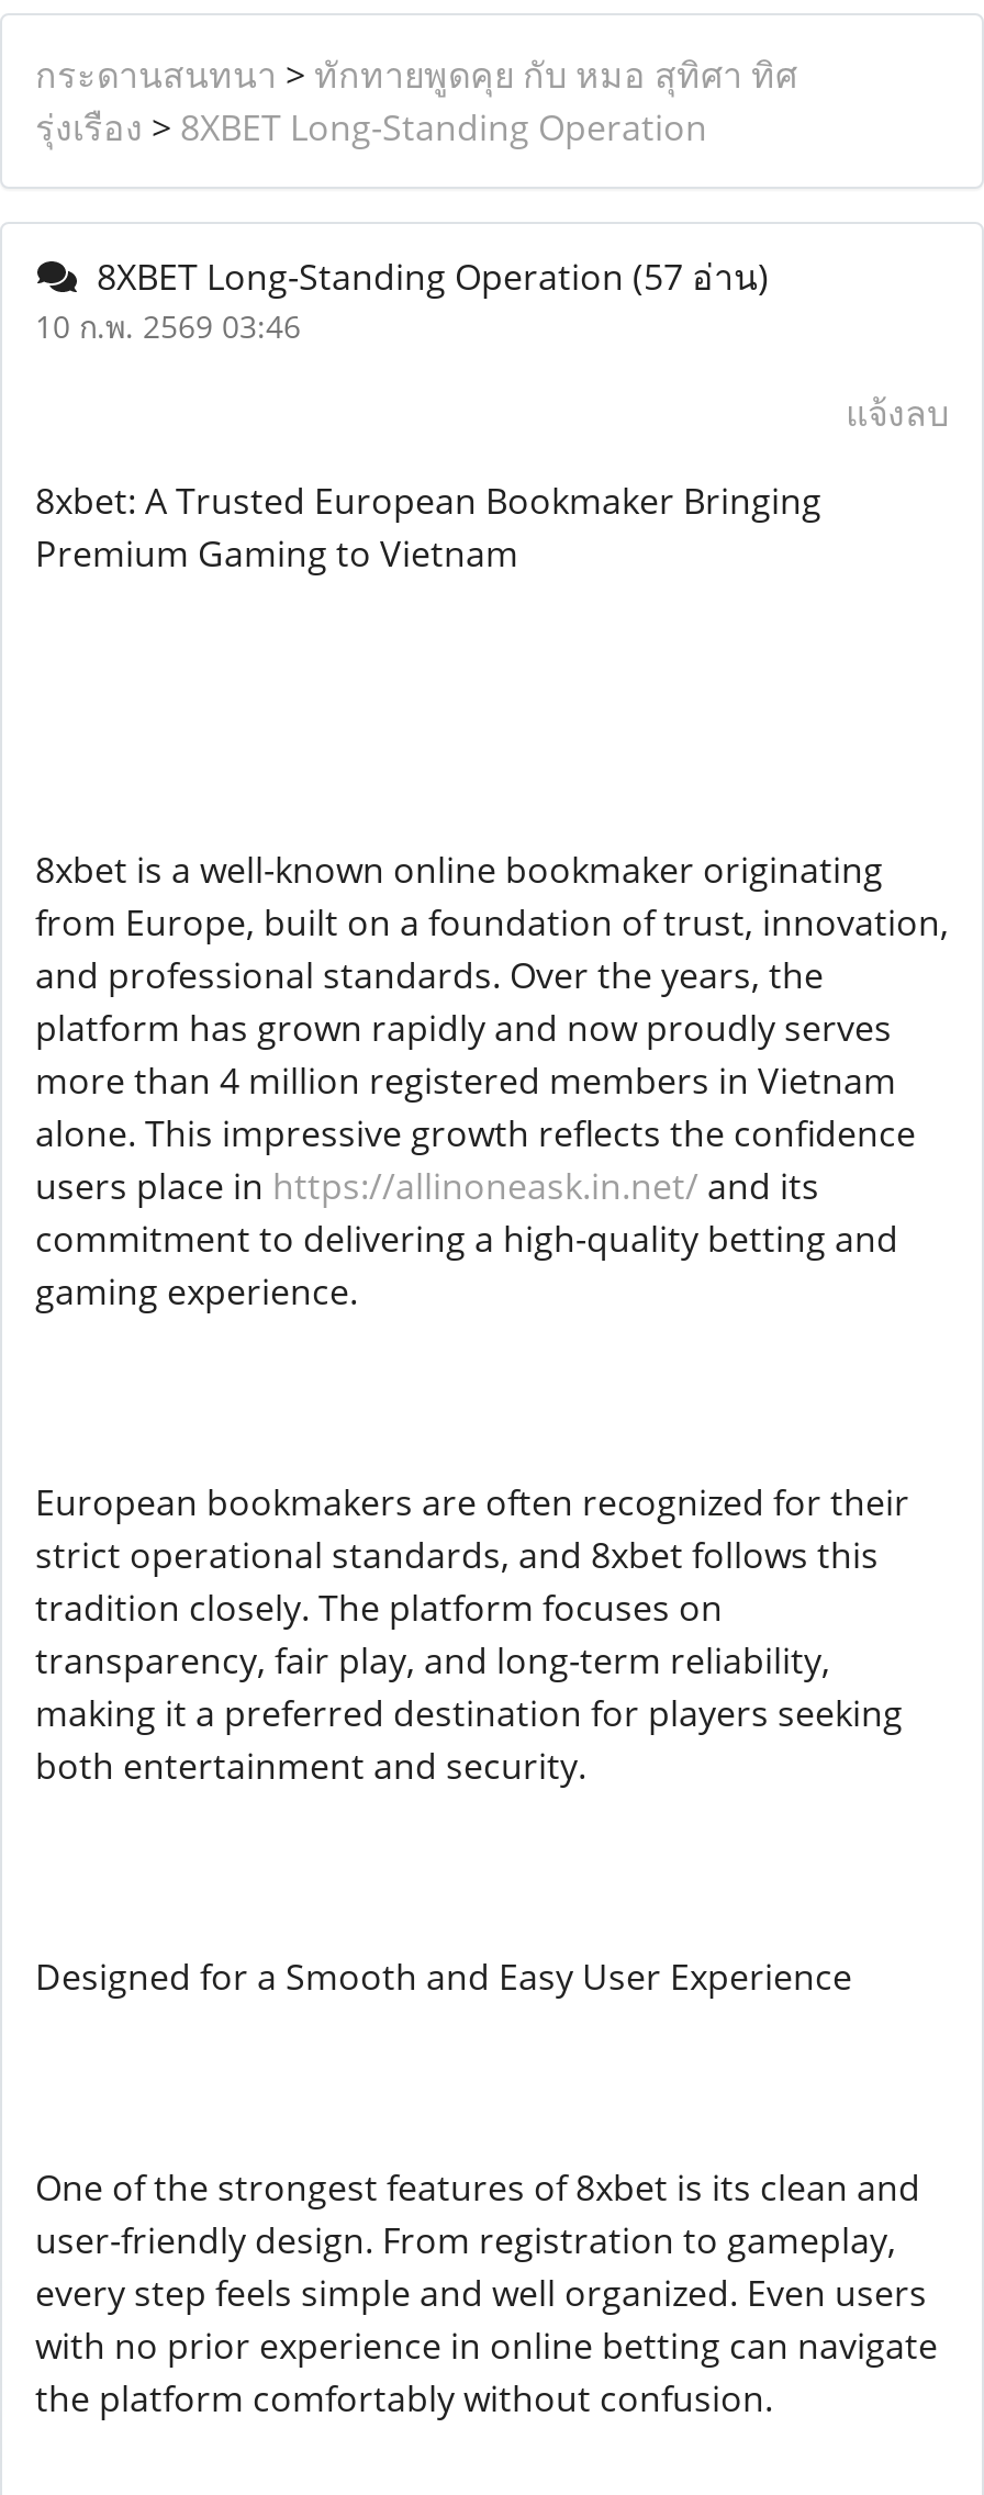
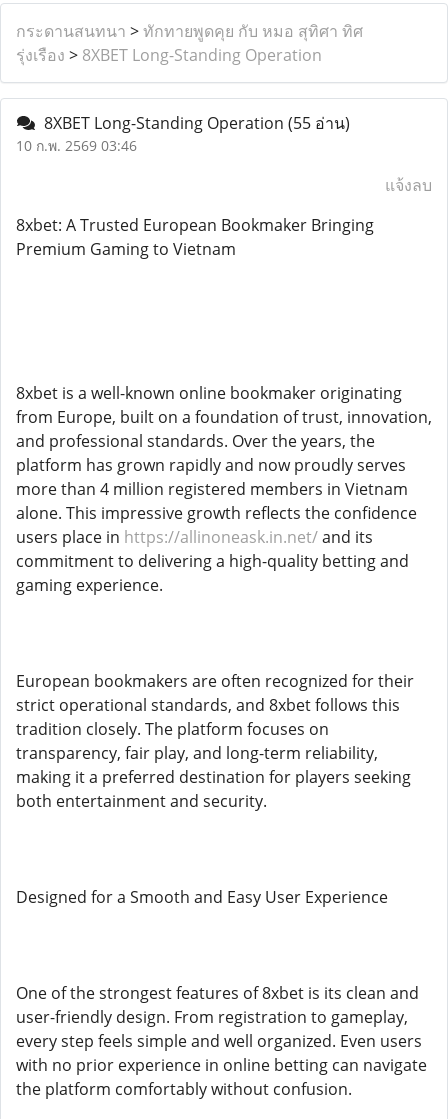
[79,253,769,301] 8XBET Long-Standing Operation (57 อ่าน) -> [36,112,350,134] 8XBET Long-Standing Operation (55 อ่าน)

